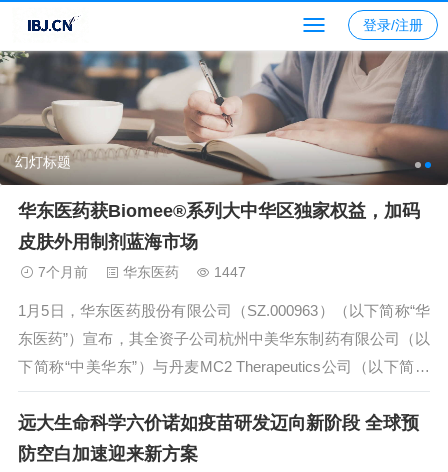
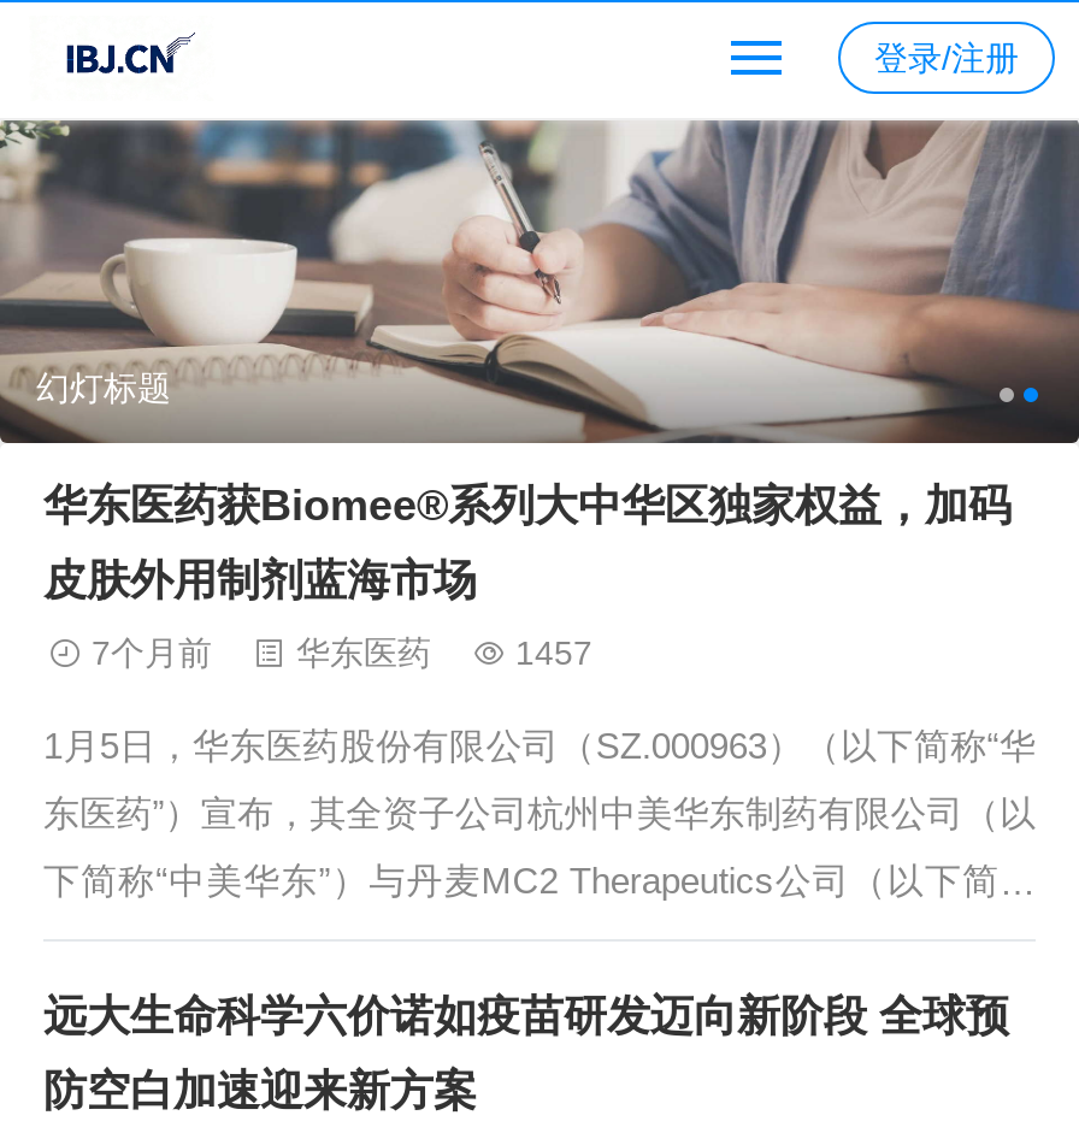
[214,264,246,280] 1447 -> [515,634,592,673] 1457

